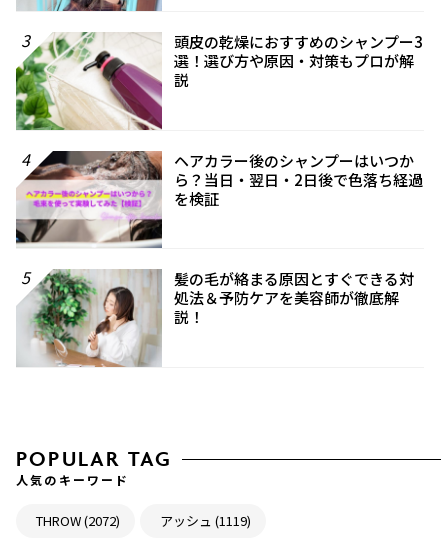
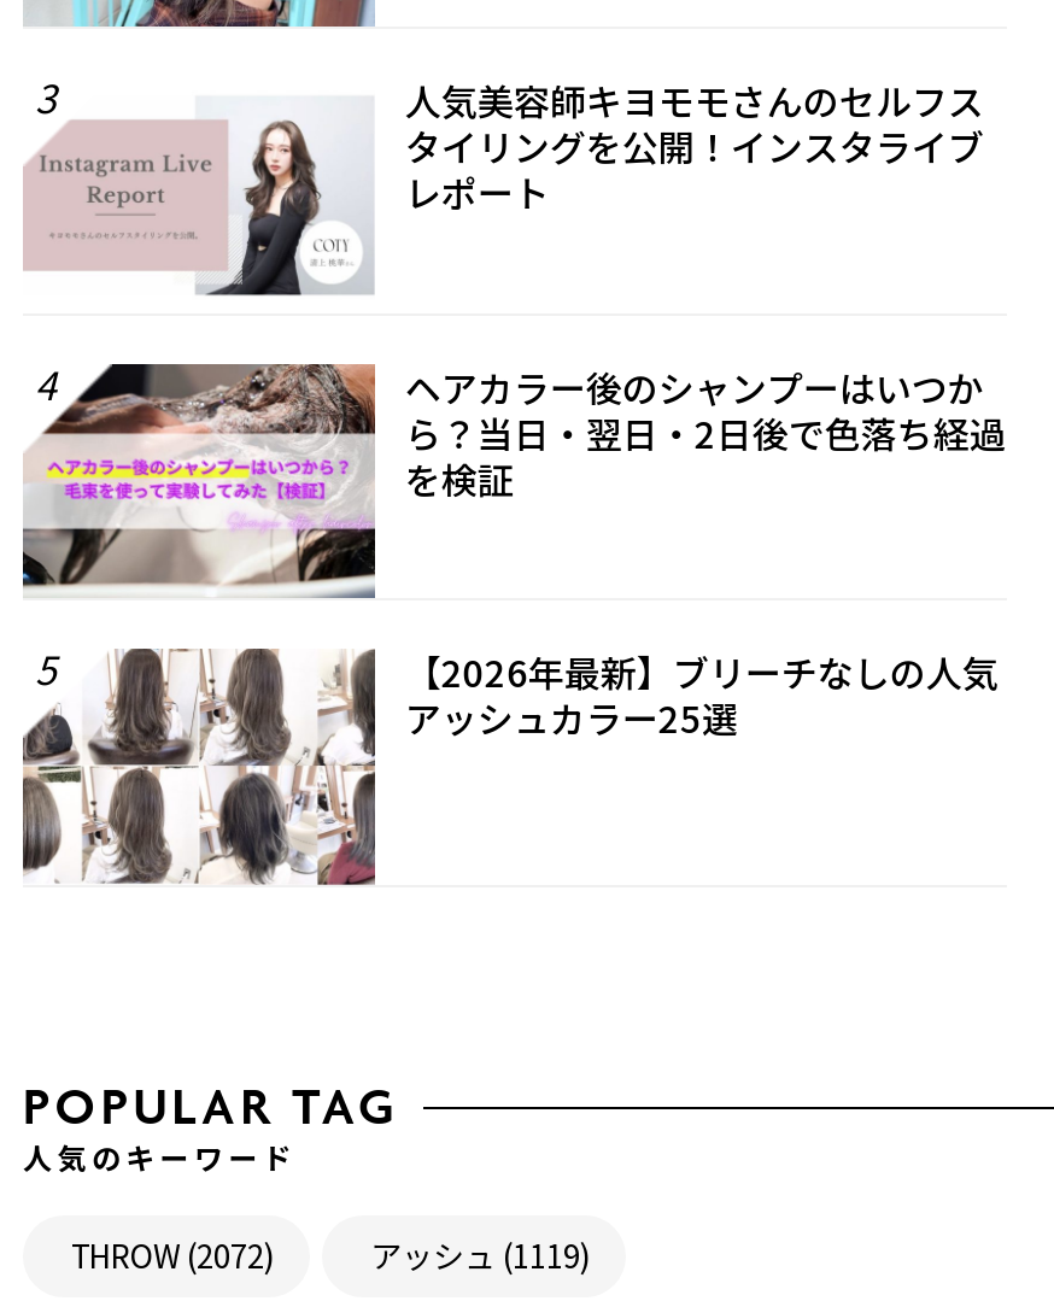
[15,31,423,131] [image] | 頭皮の乾燥におすすめのシャンプー3 | 選！選び方や原因・対策もプロが解 | 説 -> [23,76,984,313] [image] | 人気美容師キヨモモさんのセルフス | タイリングを公開！インスタライブ | レポート
[16,268,414,368] [image] | 髪の毛が絡まる原因とすぐできる対 | 処法＆予防ケアを美容師が徹底解 | 説！ -> [21,647,998,887] [image] | 【2026年最新】ブリーチなしの人気 | アッシュカラー25選

